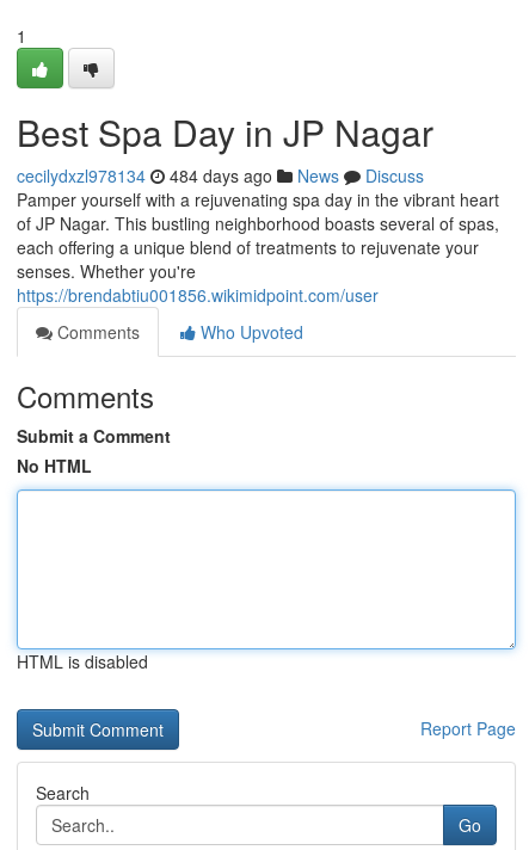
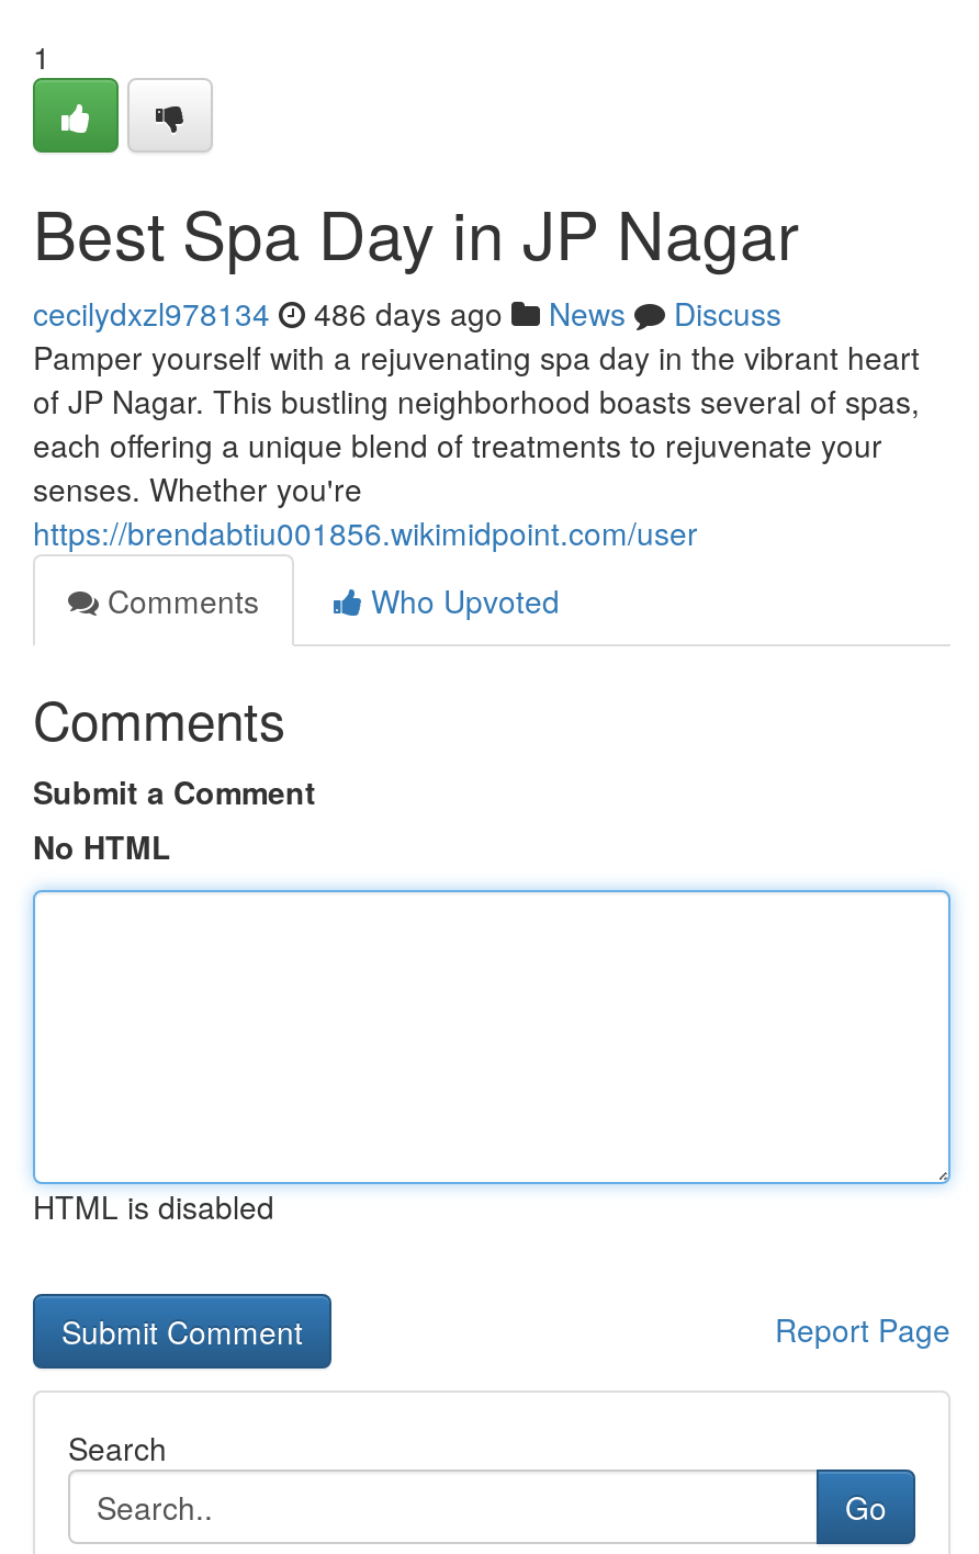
[17,164,424,187] cecilydxzl978134 484 days ago News Discuss -> [33,291,781,335] cecilydxzl978134 486 days ago News Discuss

